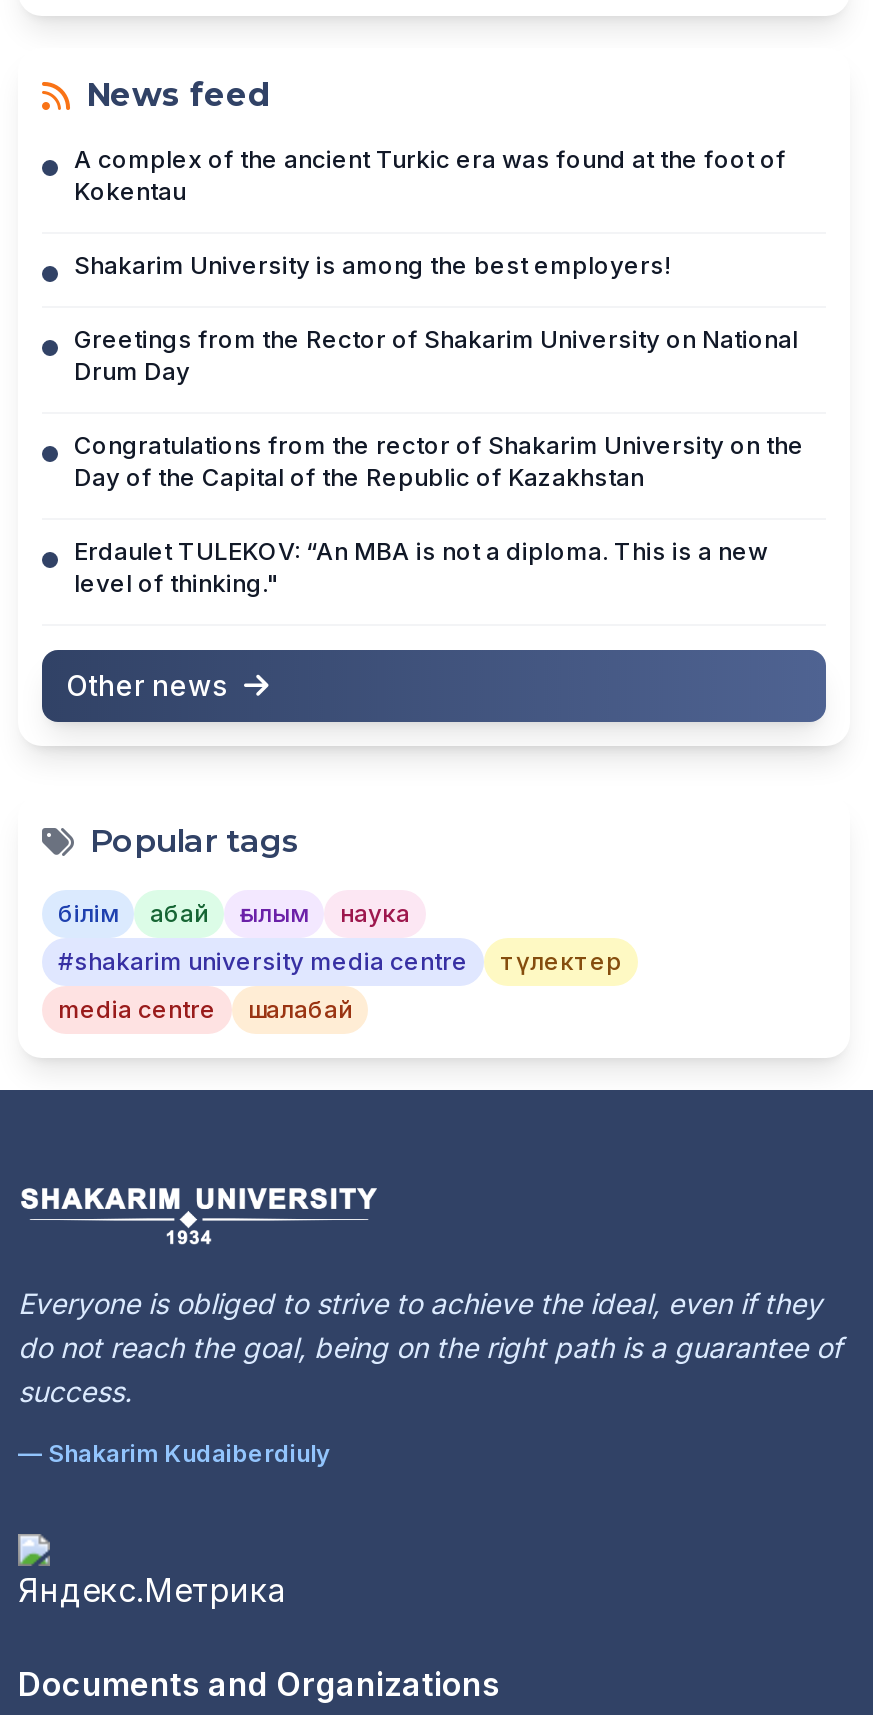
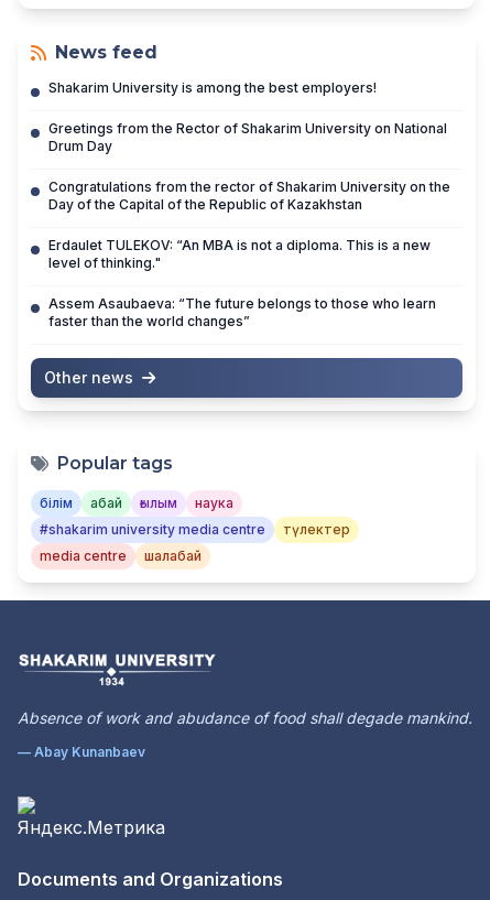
[74,144,786,206] A complex of the ancient Turkic era was found at the foot of | Kokentau -> none
none -> [48,295,436,329] Assem Asaubaeva: “The future belongs to those who learn | faster than the world changes”
[18,1286,842,1408] Everyone is obliged to strive to achieve the ideal, even if they | do not reach the goal, being on the right path is a guarantee of | success. -> [18,708,472,727] Absence of work and abudance of food shall degade mankind.
[18,1438,330,1468] — Shakarim Kudaiberdiuly -> [18,744,145,760] — Abay Kunanbaev

